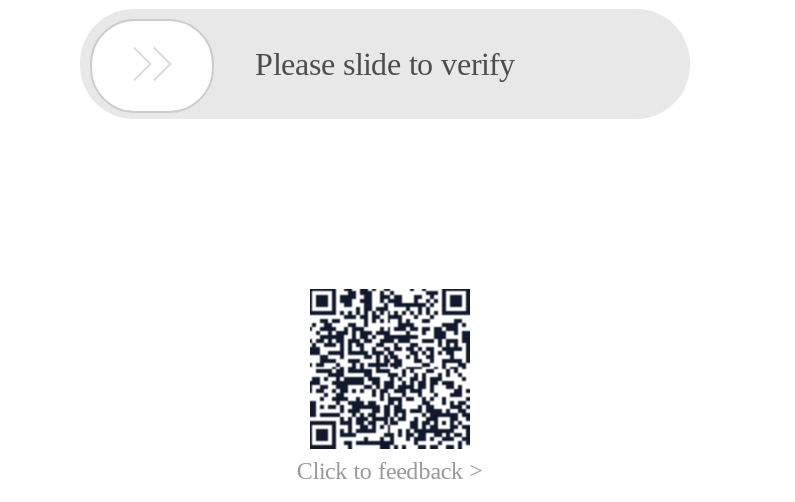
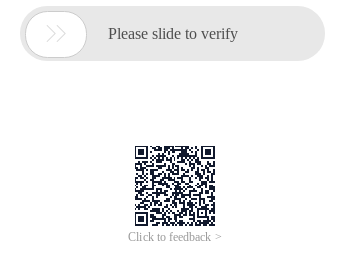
[308,287,472,451] [image] -> [134,145,216,227] [image]

